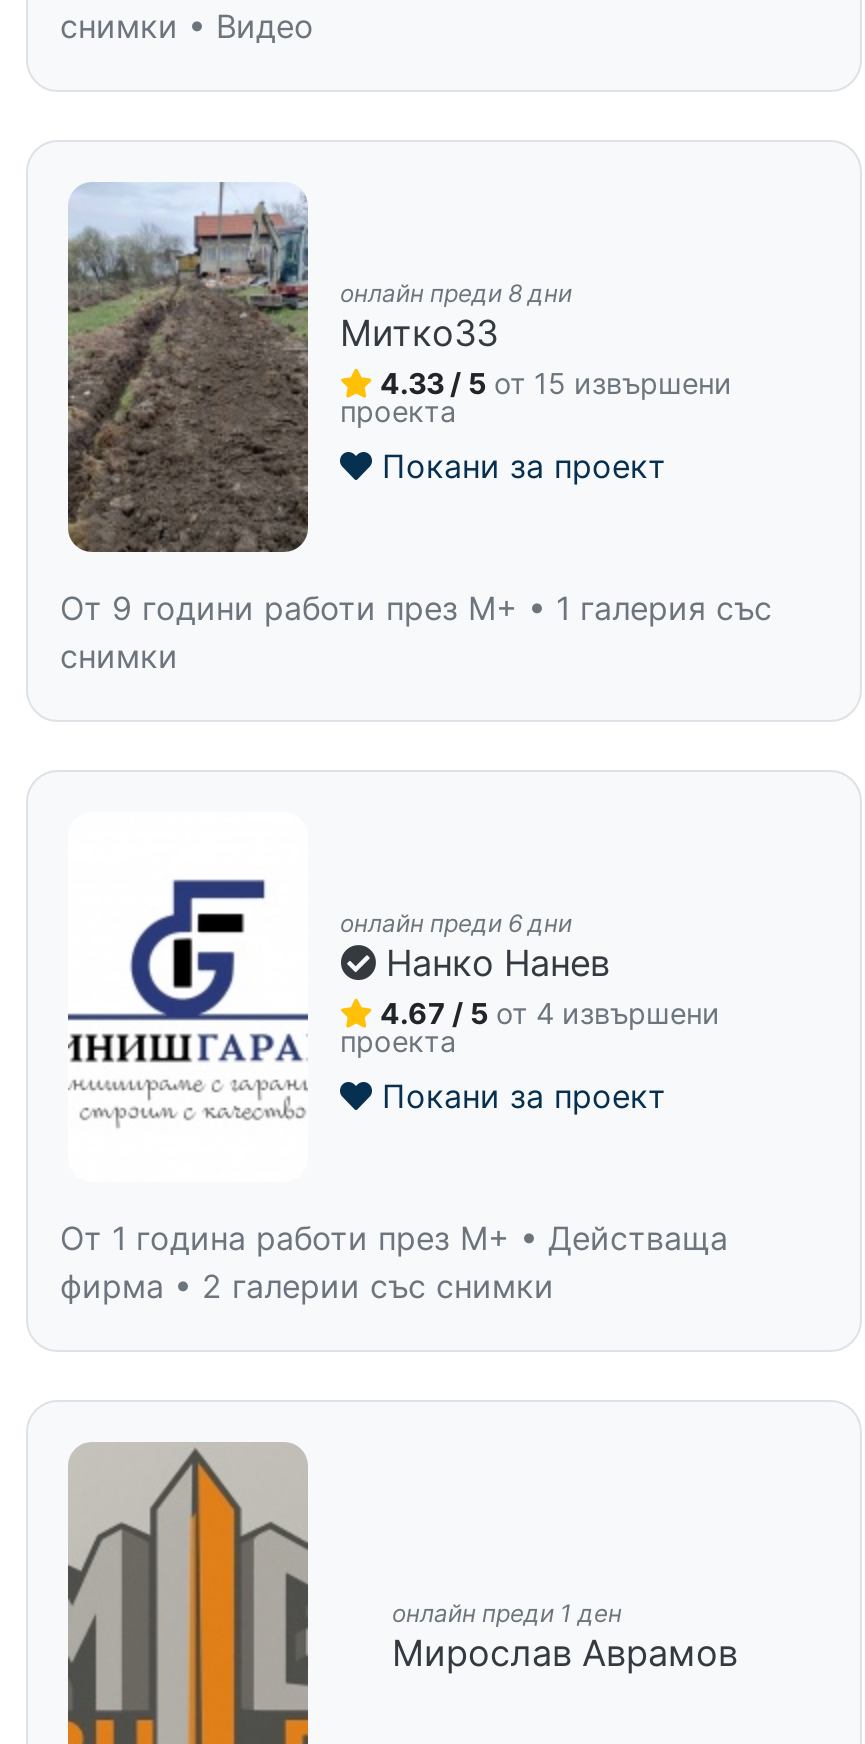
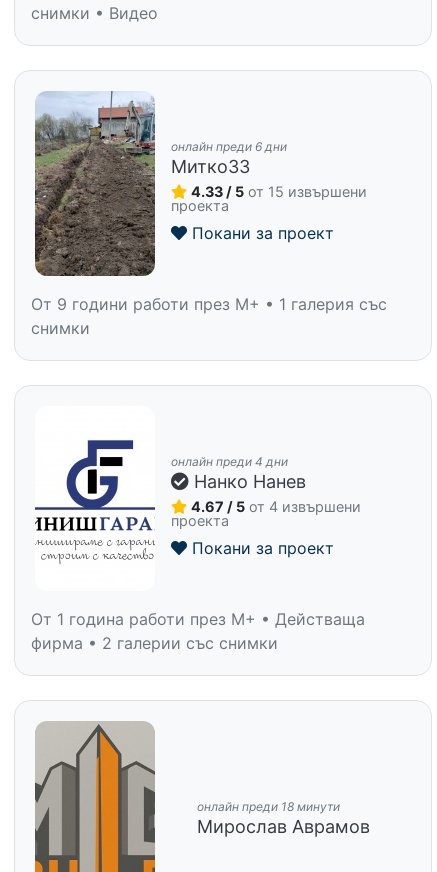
[340,278,572,308] онлайн преди 8 дни -> none
none -> [171,454,288,469] онлайн преди 4 дни
moved [340,908,572,938] -> [171,139,287,154]: онлайн преди 6 дни
[392,1598,622,1628] онлайн преди 1 ден -> [197,799,340,814] онлайн преди 18 минути

